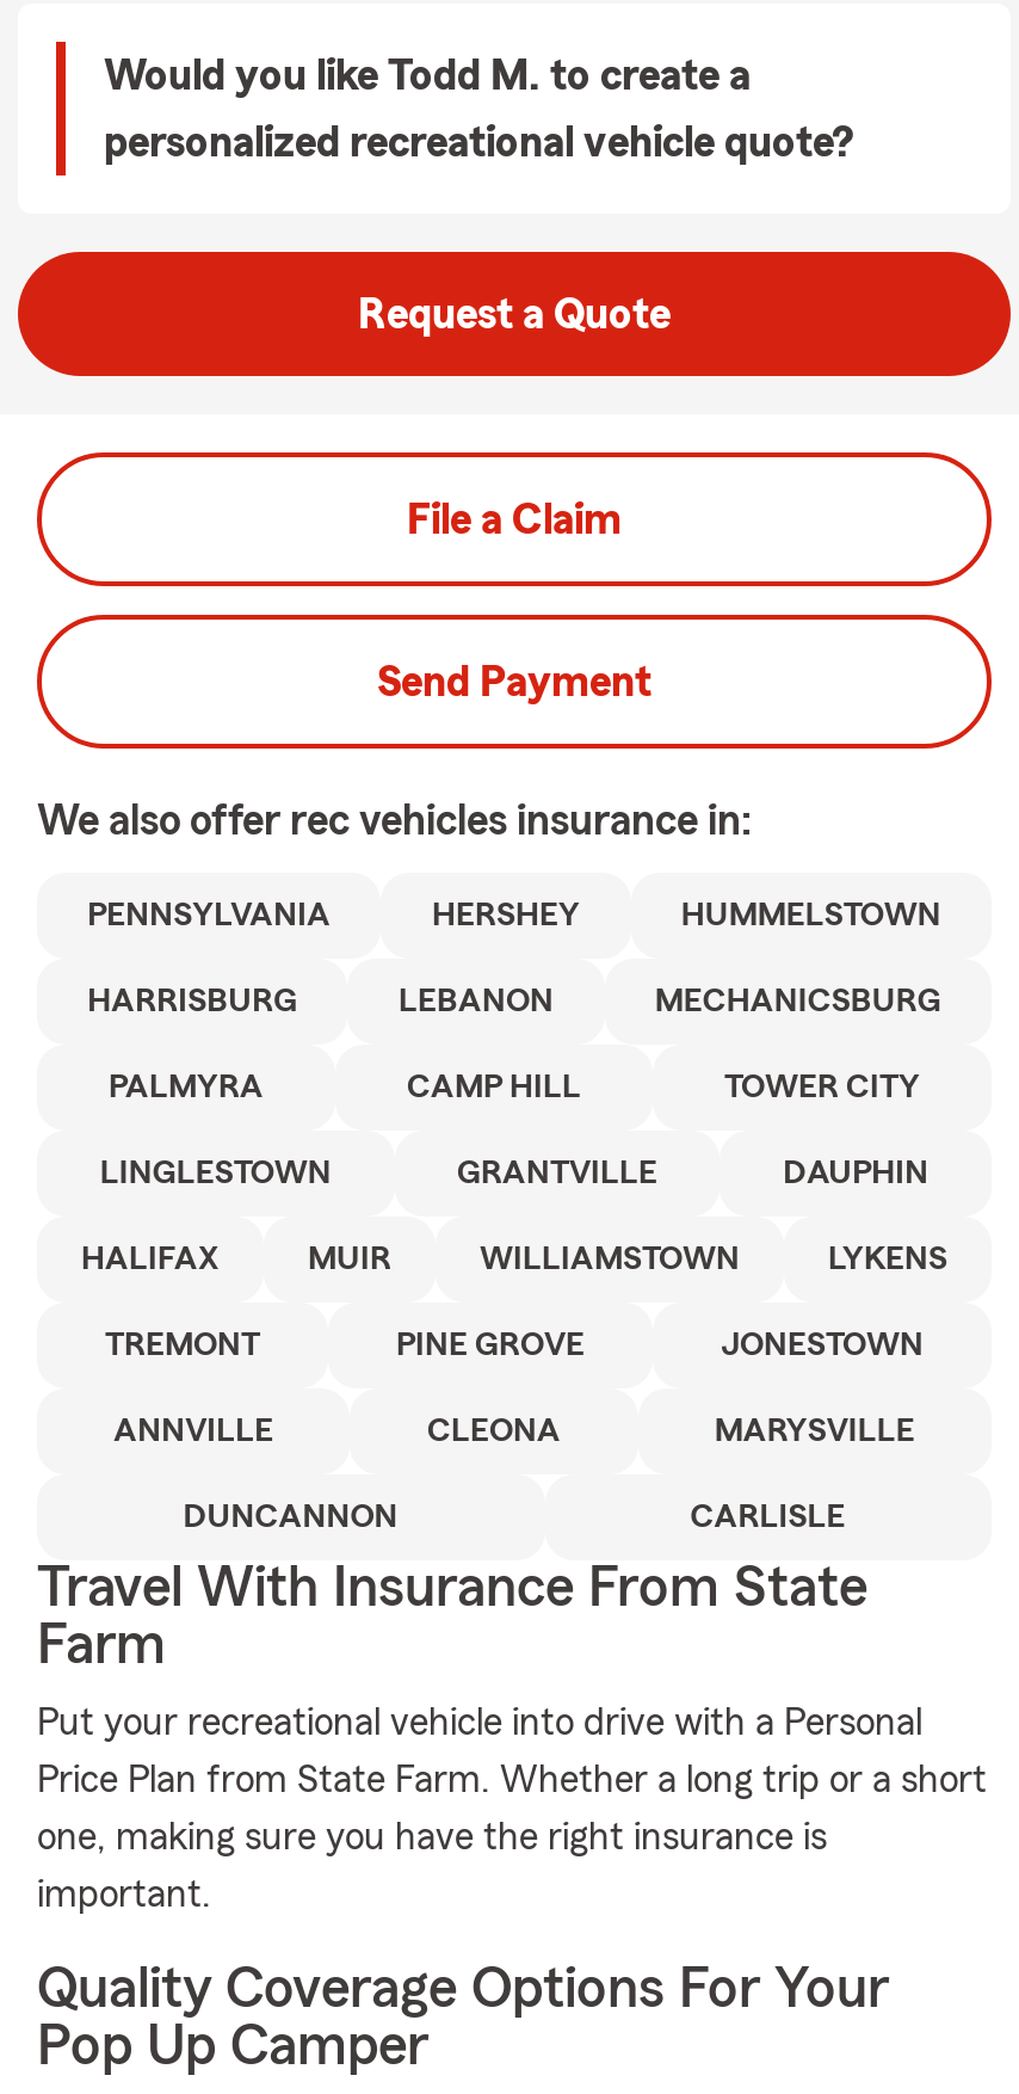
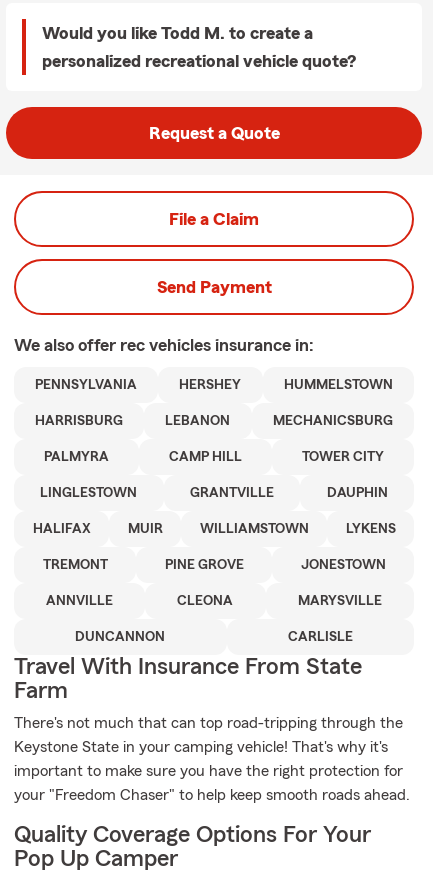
[37,1704,922,1742] Put your recreational vehicle into drive with a Personal -> [14,715,403,731] There's not much that can top road-tripping through the
[37,1761,987,1799] Price Plan from State Farm. Whether a long trip or a short -> [14,739,388,755] Keystone State in your camping vehicle! That's why it's
[37,1818,827,1856] one, making sure you have the right insurance is -> [14,763,403,779] important to make sure you have the right protection for
[37,1876,211,1914] important. -> [14,787,410,803] your "Freedom Chaser" to help keep smooth roads ahead.

